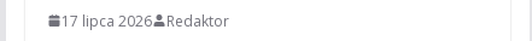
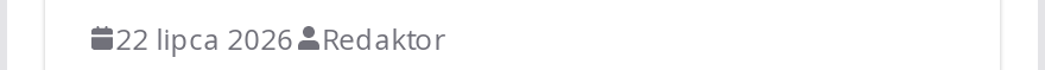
[61,11,229,31] 17 lipca 2026 Redaktor -> [116,19,446,59] 22 lipca 2026 Redaktor

